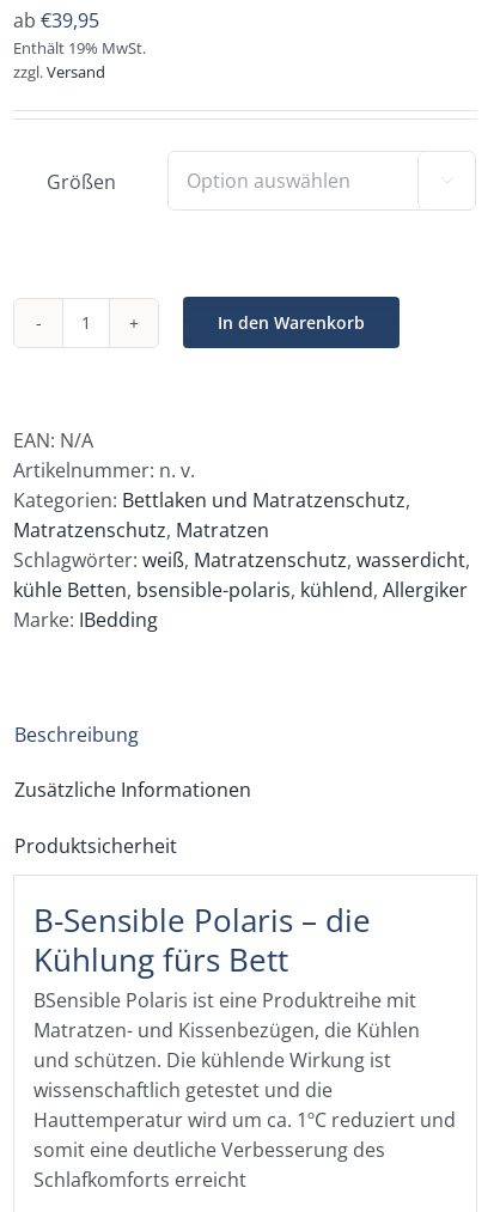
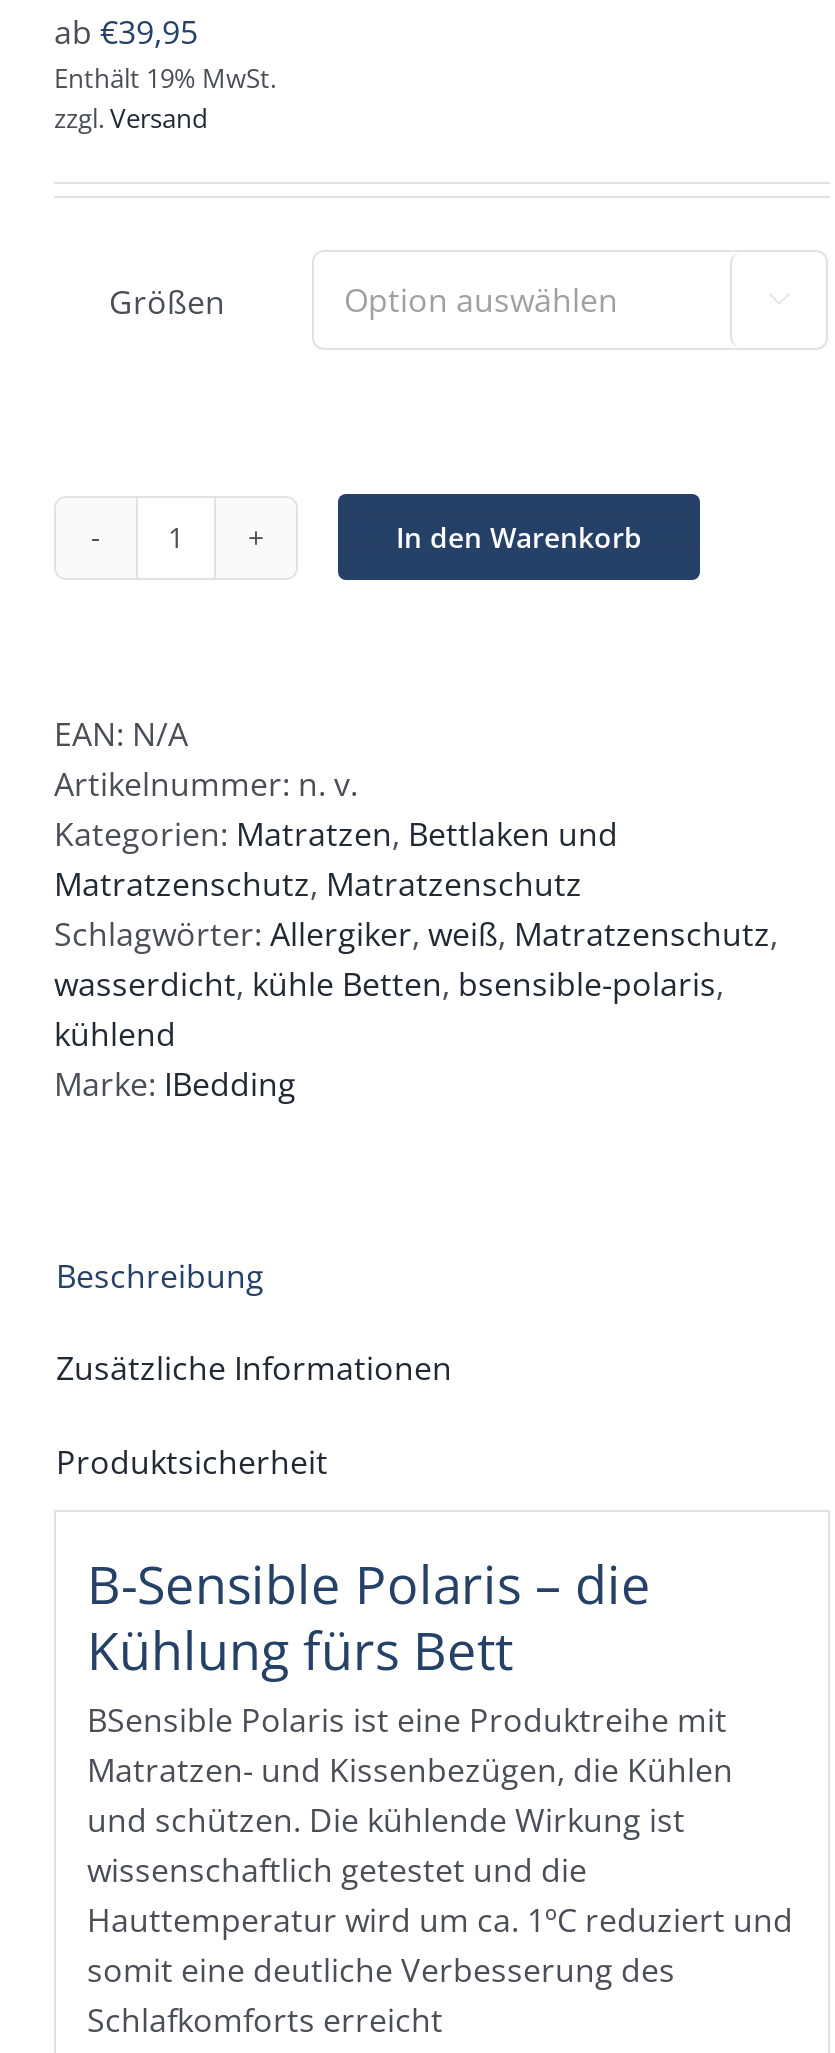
[13,487,470,603] Kategorien: Bettlaken und Matratzenschutz, | Matratzenschutz, Matratzen | Schlagwörter: weiß, Matratzenschutz, wasserdicht, | kühle Betten, bsensible-polaris, kühlend, Allergiker -> [54,812,778,1056] Kategorien: Matratzen, Bettlaken und | Matratzenschutz, Matratzenschutz | Schlagwörter: Allergiker, weiß, Matratzenschutz, | wasserdicht, kühle Betten, bsensible-polaris, | kühlend

